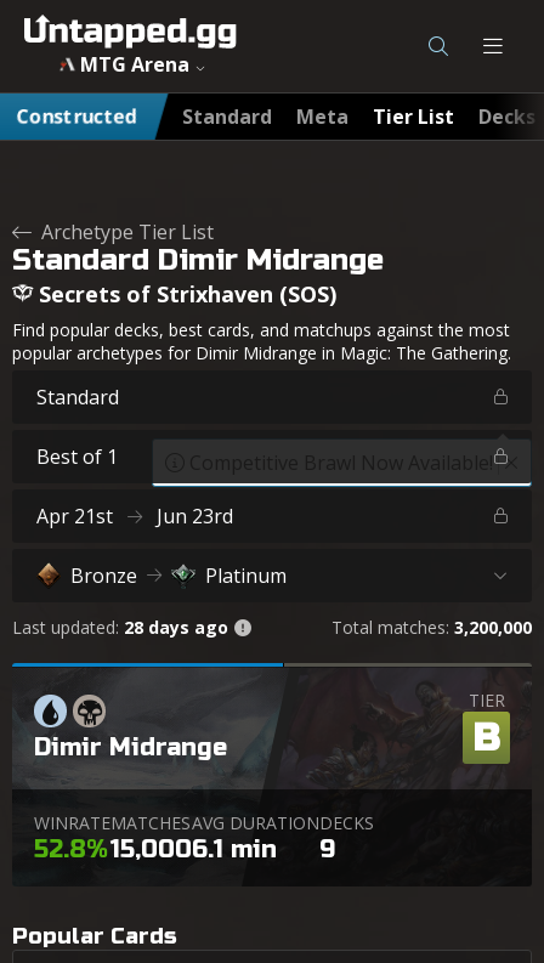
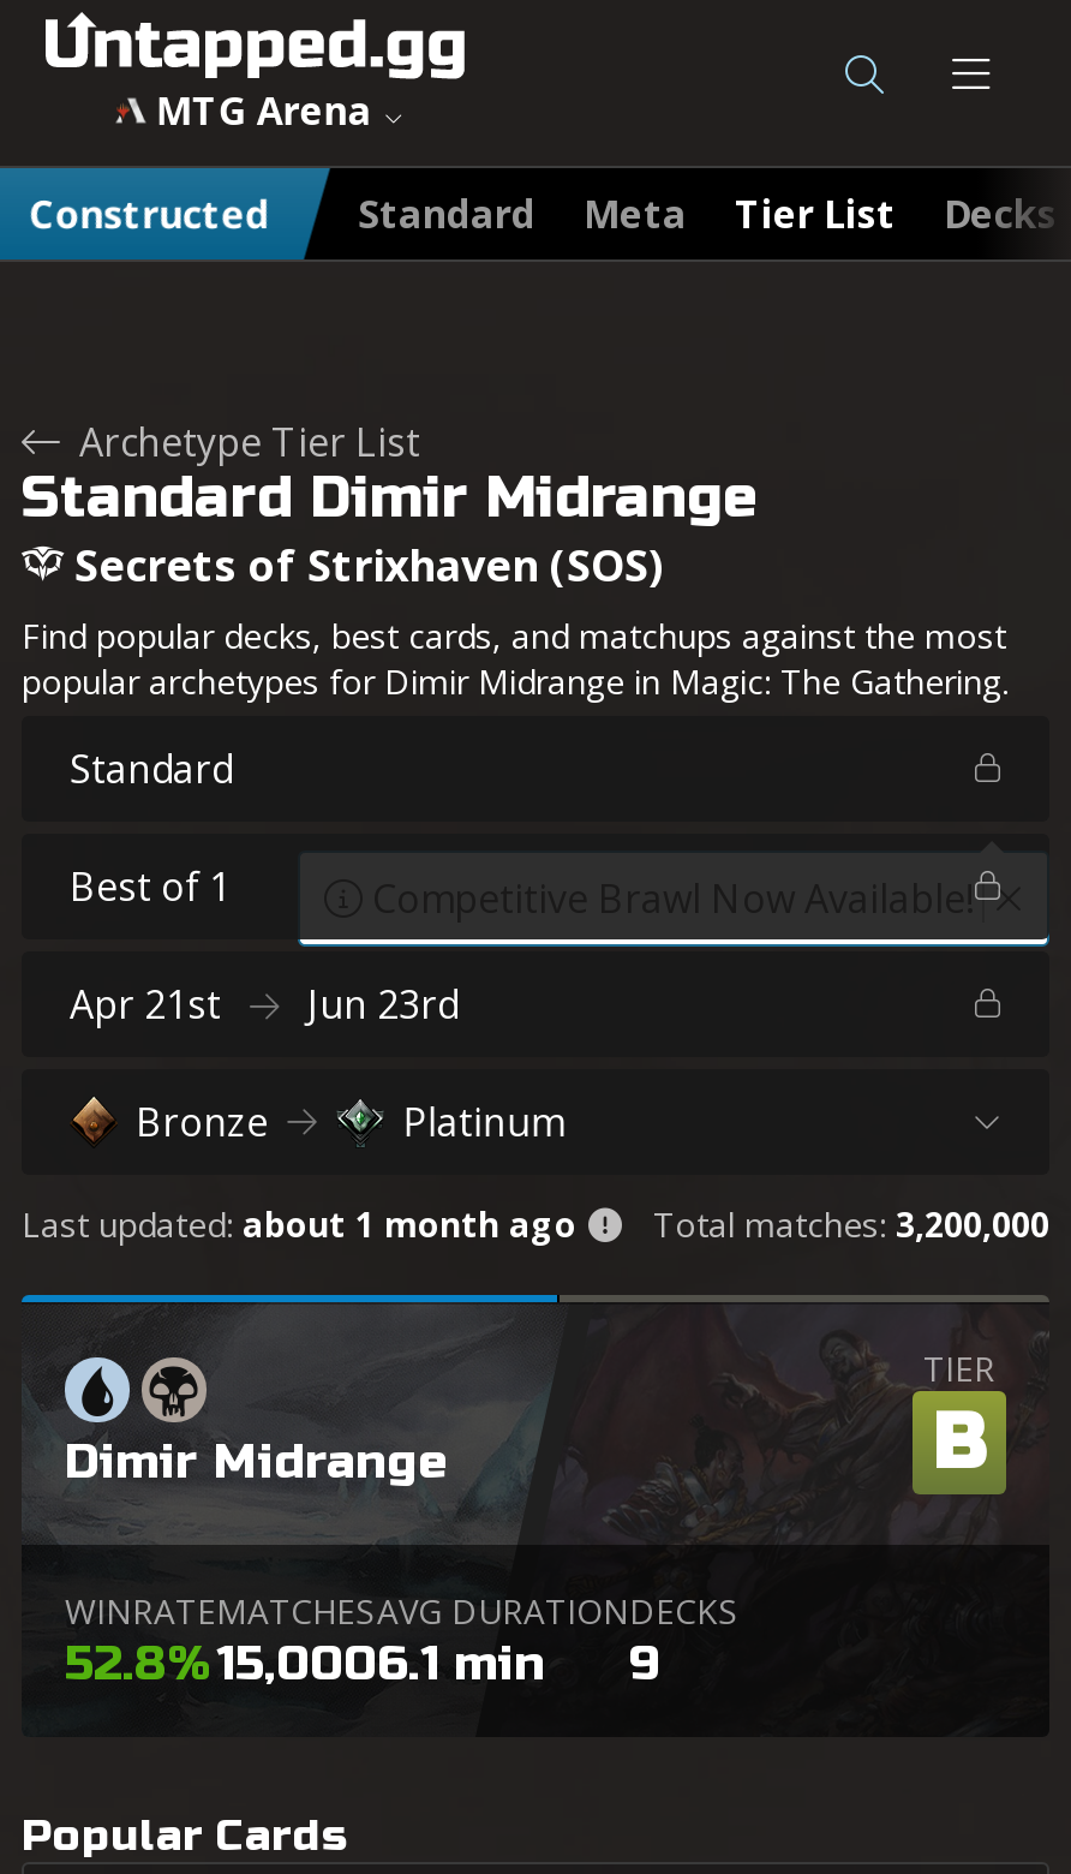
[12,616,228,639] Last updated: 28 days ago -> [22,1201,576,1247] Last updated: about 1 month ago

